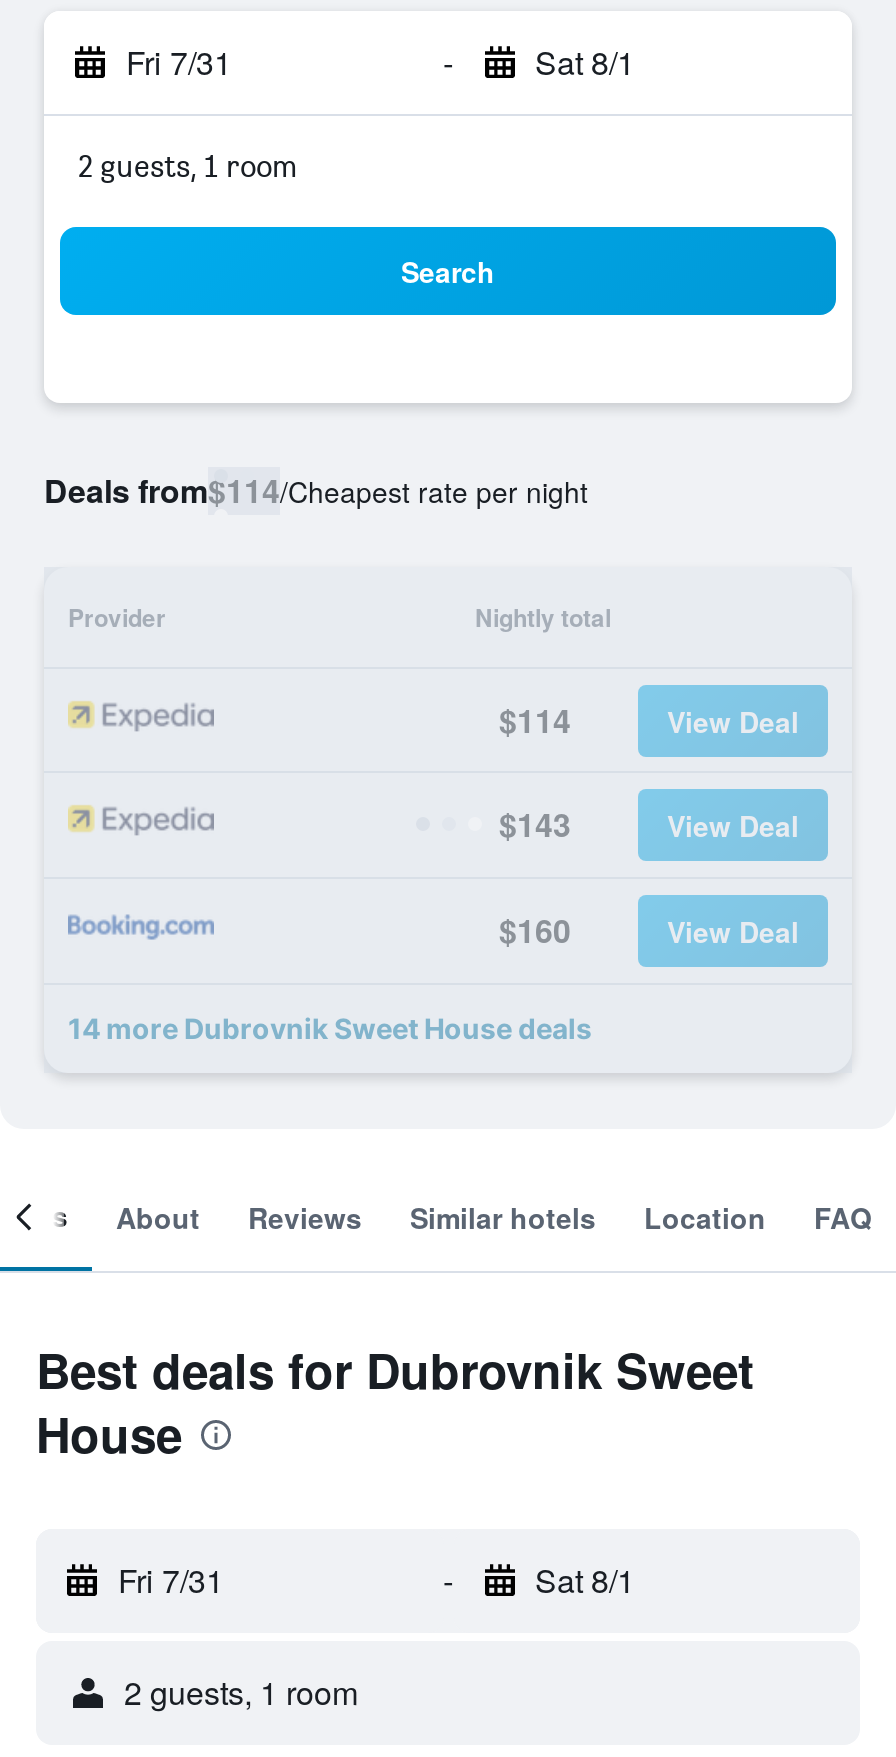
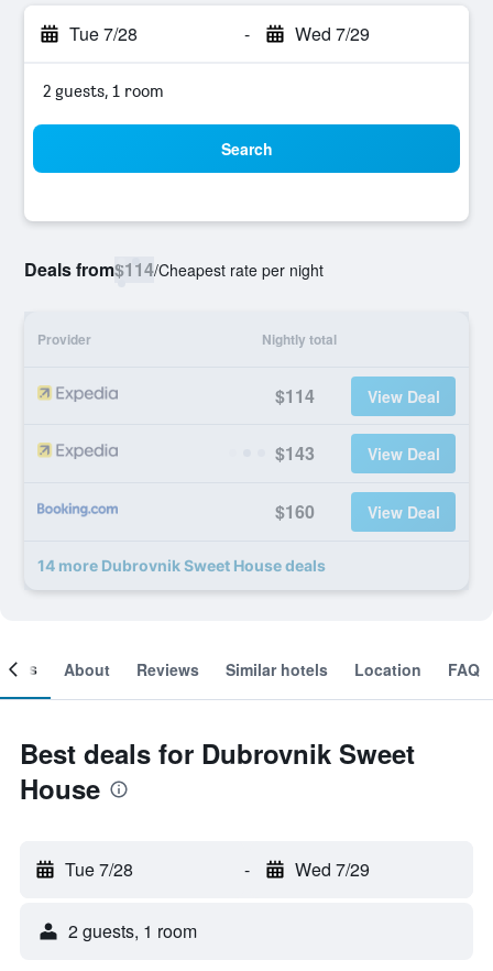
[126,39,232,85] Fri 7/31 -> [69,21,138,46] Tue 7/28
[535,39,635,85] Sat 8/1 -> [294,21,369,46] Wed 7/29
[118,1557,224,1603] Fri 7/31 -> [65,857,133,882] Tue 7/28
[535,1557,635,1603] Sat 8/1 -> [294,857,369,882] Wed 7/29

